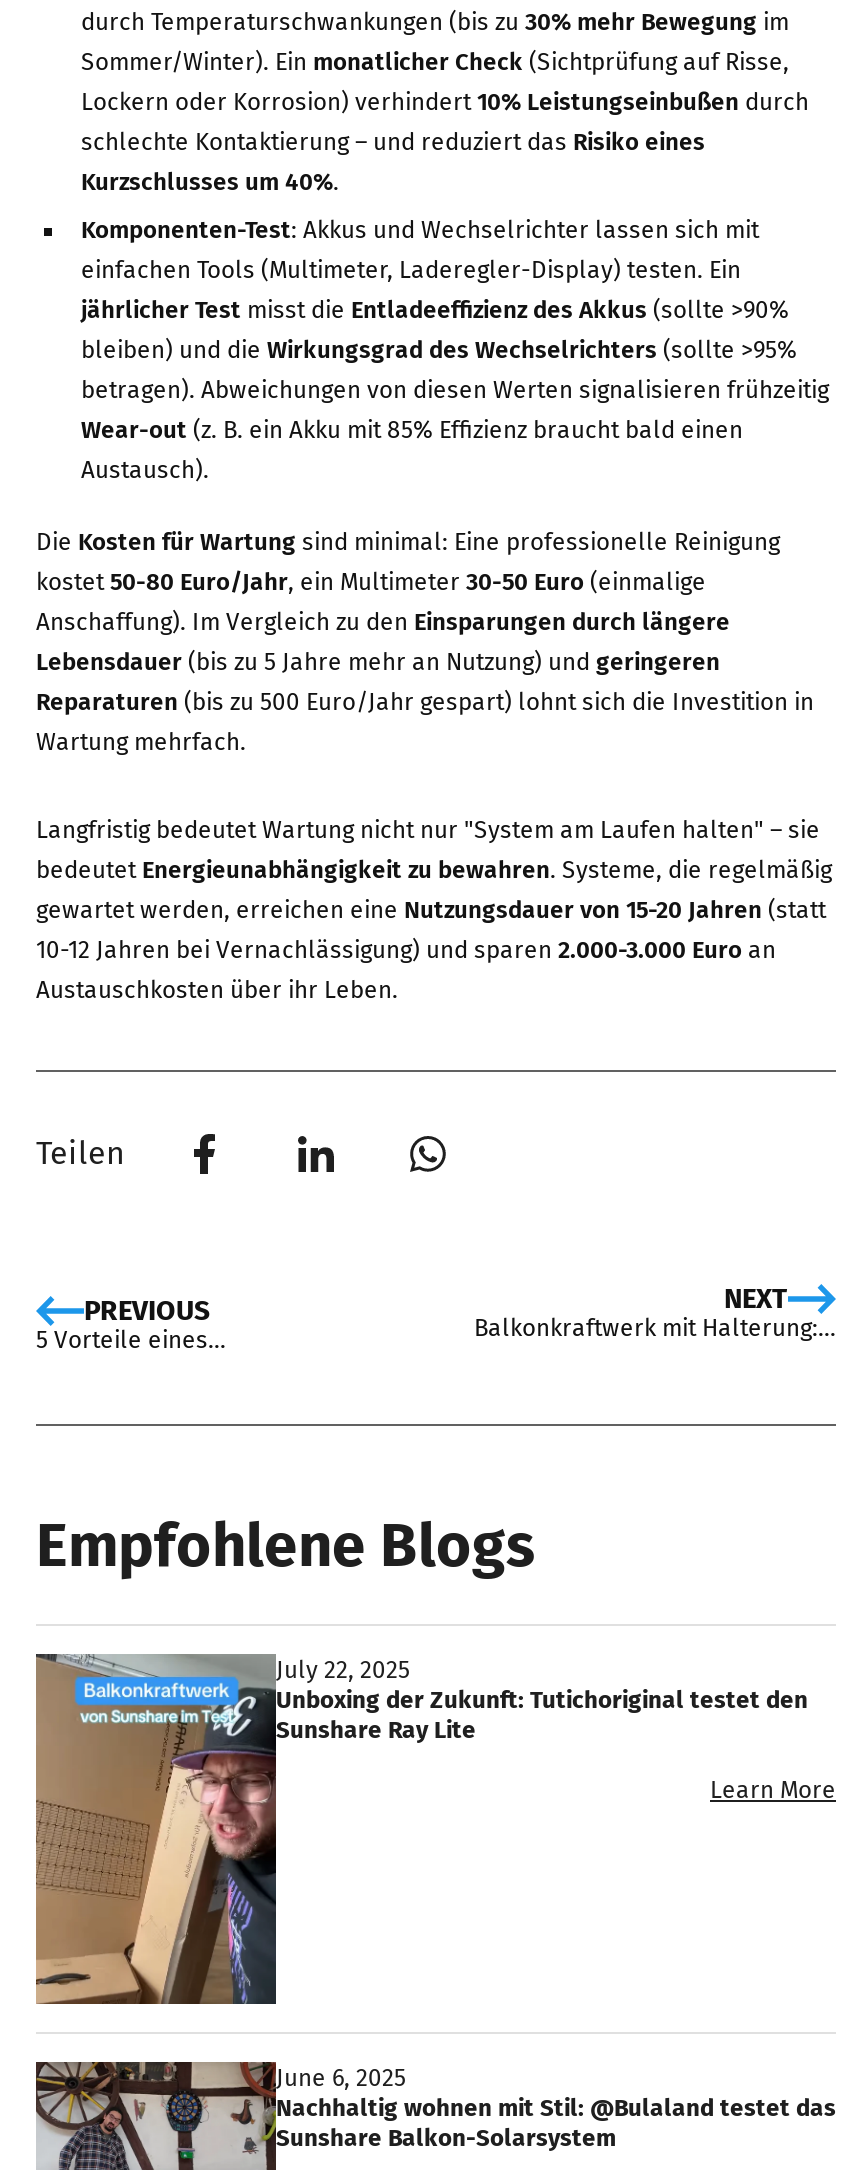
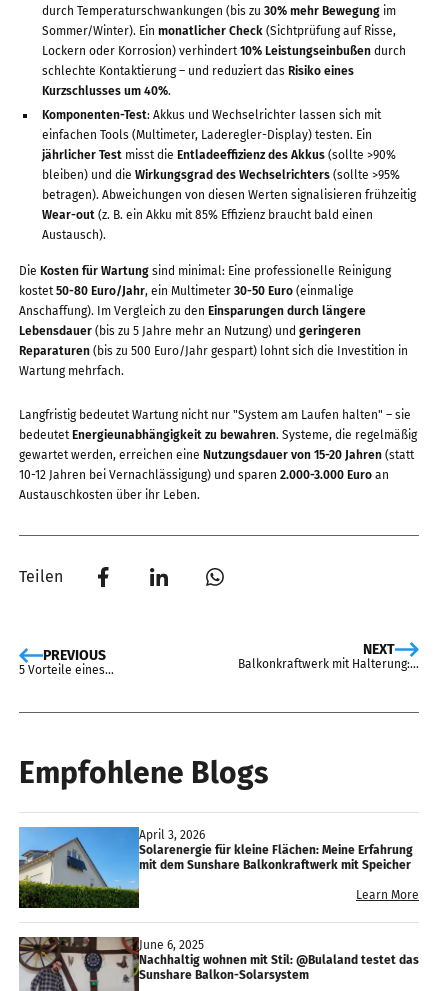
[34,1652,808,2006] [image] | July 22, 2025 | Unboxing der Zukunft: Tutichoriginal testet den | Sunshare Ray Lite -> [18,826,413,909] [image] | April 3, 2026 | Solarenergie für kleine Flächen: Meine Erfahrung | mit dem Sunshare Balkonkraftwerk mit Speicher

